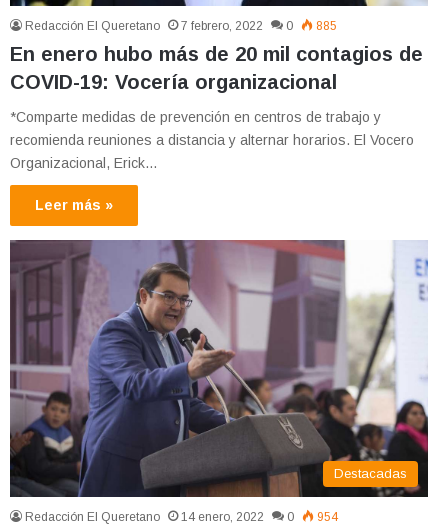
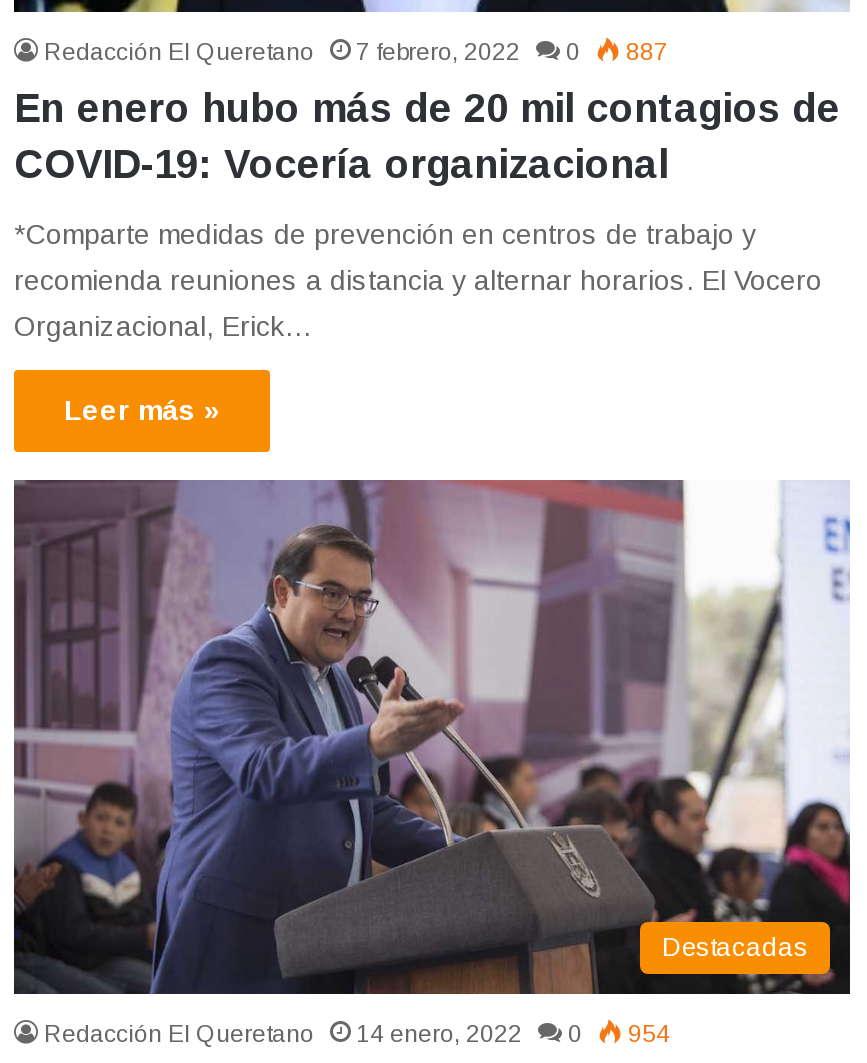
[25,19,337,33] Redacción El Queretano 7 febrero, 2022 0 885 -> [44,39,668,67] Redacción El Queretano 7 febrero, 2022 0 887

